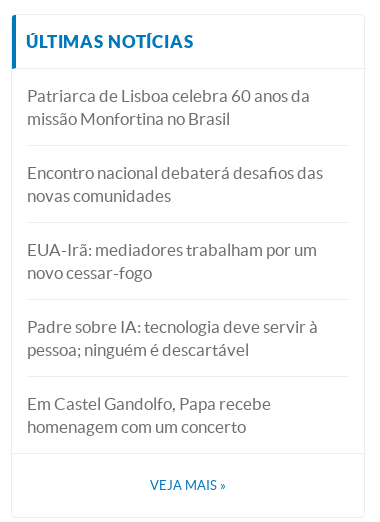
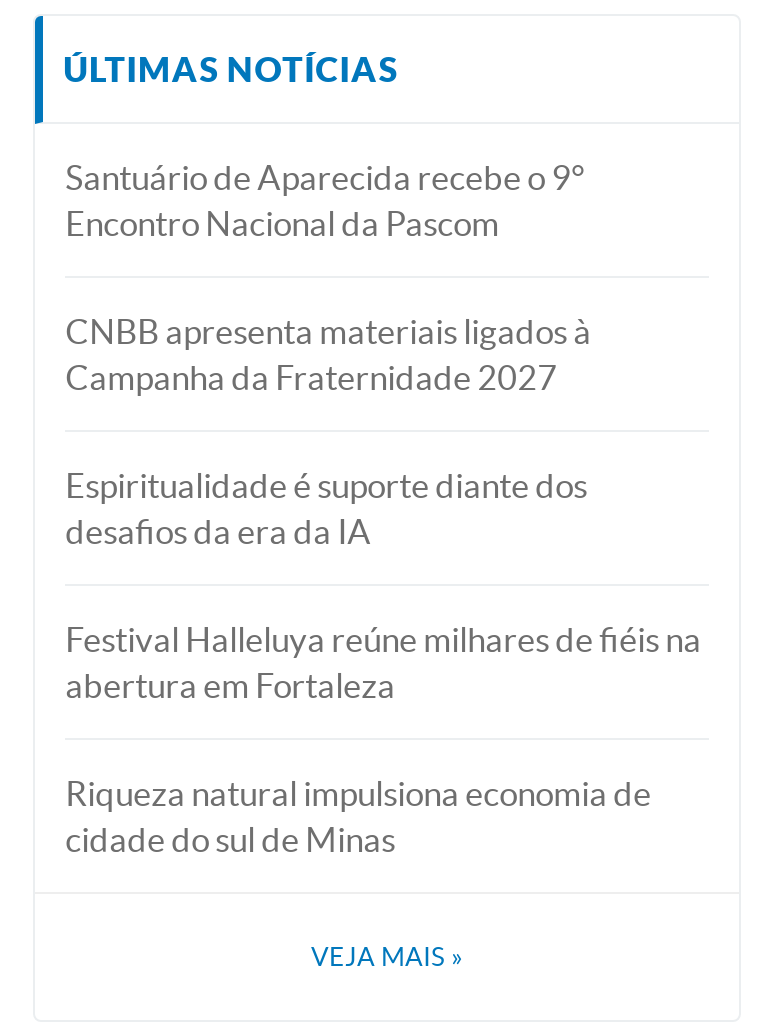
[27,86,310,128] Patriarca de Lisboa celebra 60 anos da | missão Monfortina no Brasil -> [65,158,585,242] Santuário de Aparecida recebe o 9° | Encontro Nacional da Pascom
[27,163,323,205] Encontro nacional debaterá desafios das | novas comunidades -> [65,312,591,396] CNBB apresenta materiais ligados à | Campanha da Fraternidade 2027
[27,240,317,282] EUA-Irã: mediadores trabalham por um | novo cessar-fogo -> [65,466,587,550] Espiritualidade é suporte diante dos | desafios da era da IA
[27,317,318,359] Padre sobre IA: tecnologia deve servir à | pessoa; ninguém é descartável -> [65,620,701,704] Festival Halleluya reúne milhares de fiéis na | abertura em Fortaleza
[27,394,271,436] Em Castel Gandolfo, Papa recebe | homenagem com um concerto -> [65,774,651,858] Riqueza natural impulsiona economia de | cidade do sul de Minas

